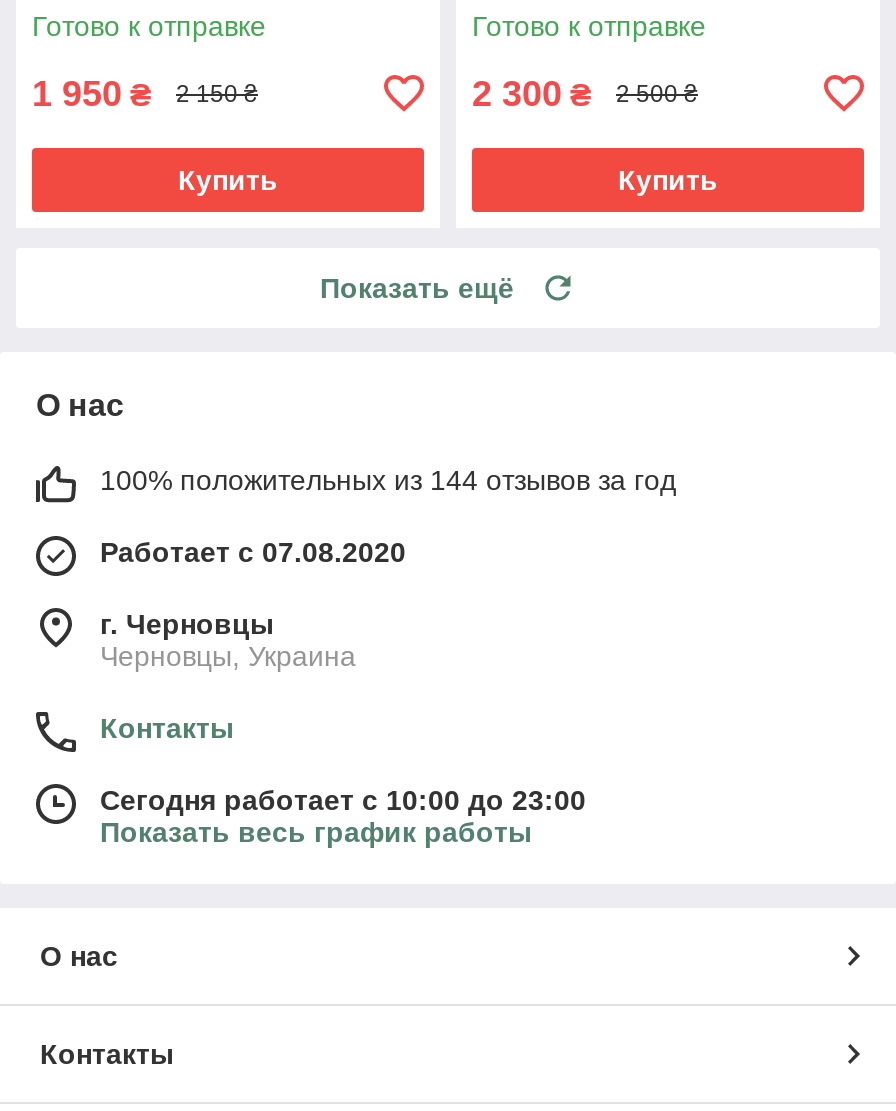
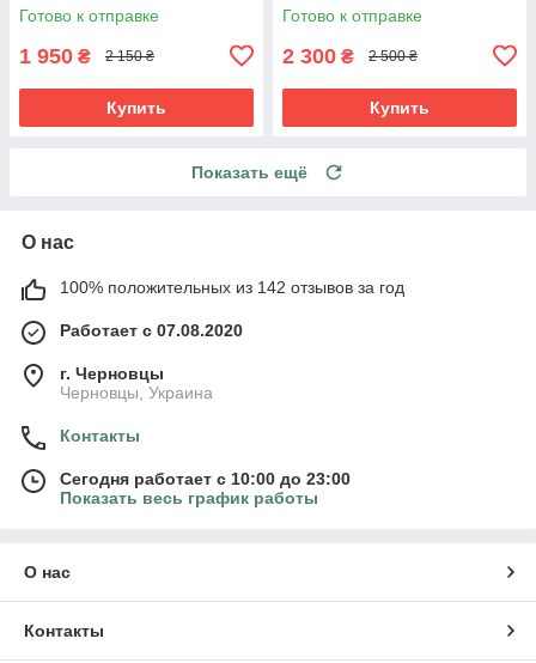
[100,464,676,496] 100% положительных из 144 отзывов за год -> [60,277,404,297] 100% положительных из 142 отзывов за год

